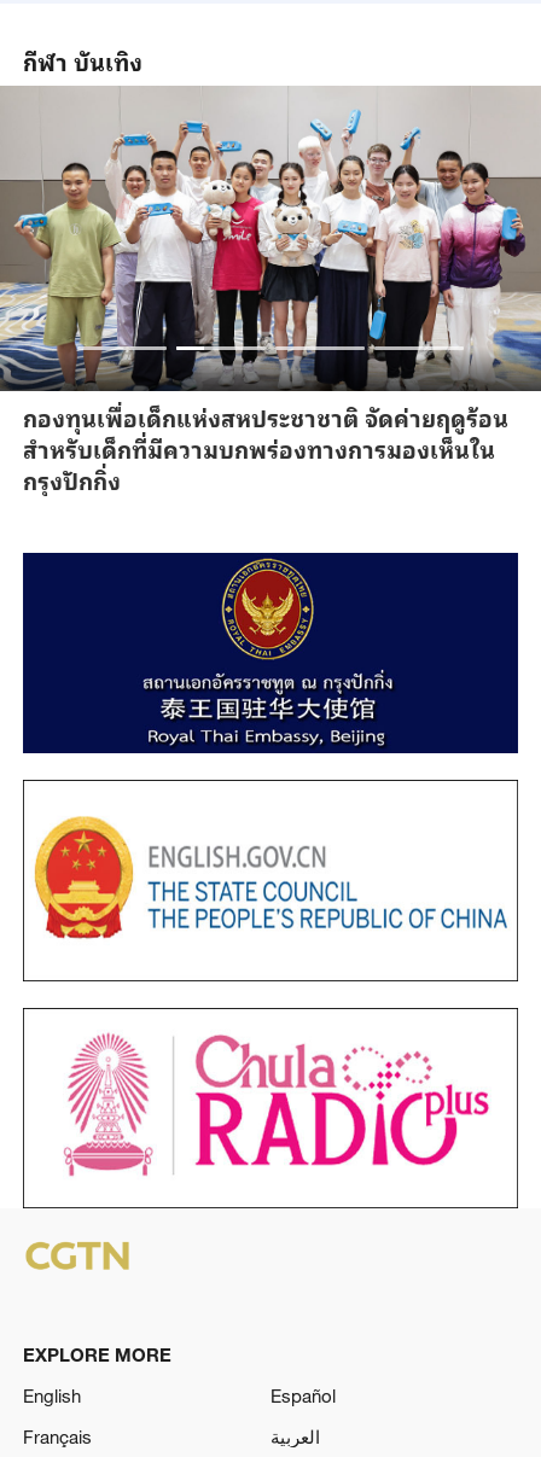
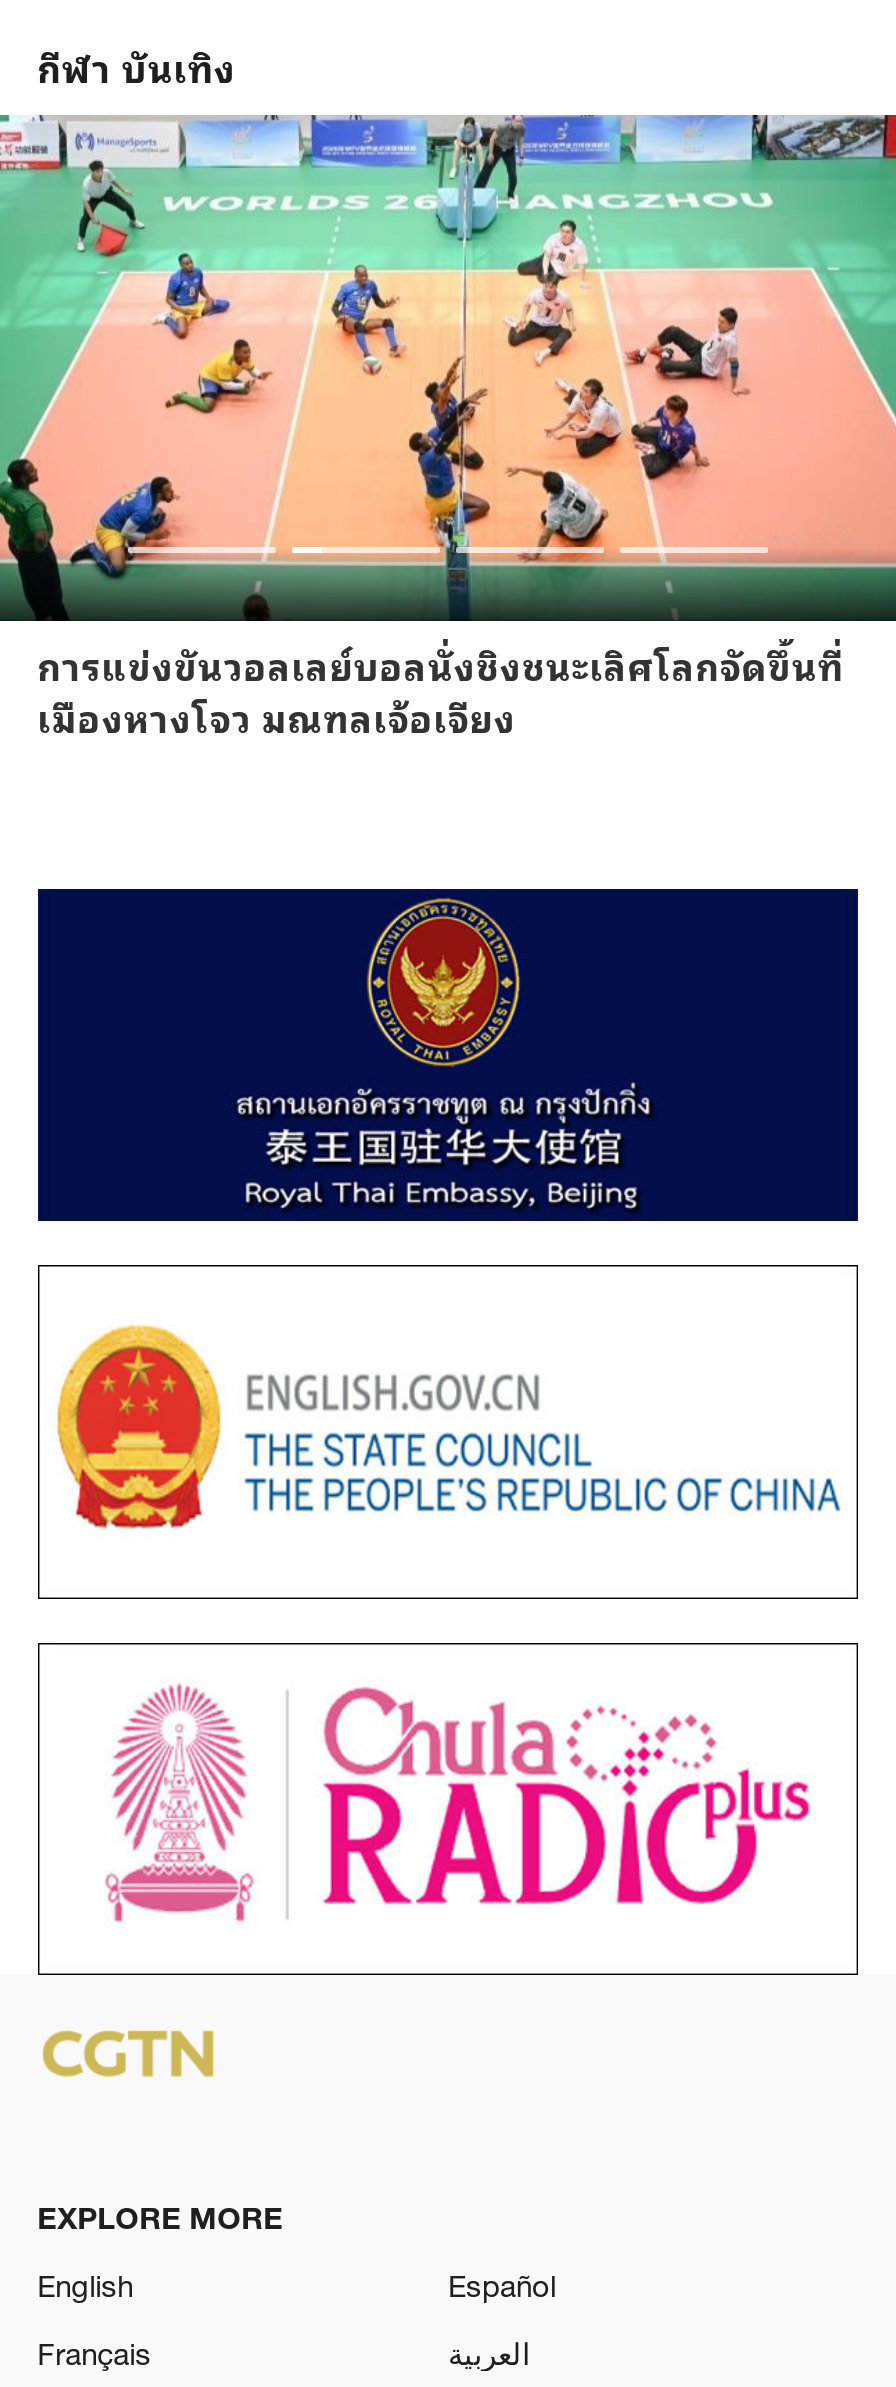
[4,86,537,499] [image] | กองทุนเพื่อเด็กแห่งสหประชาชาติ จัดค่ายฤดูร้อน | สำหรับเด็กที่มีความบกพร่องทางการมองเห็นใน | กรุงปักกิ่ง -> [6,115,890,747] [image] | การแข่งขันวอลเลย์บอลนั่งชิงชนะเลิศโลกจัดขึ้นที่ | เมืองหางโจว มณฑลเจ้อเจียง

